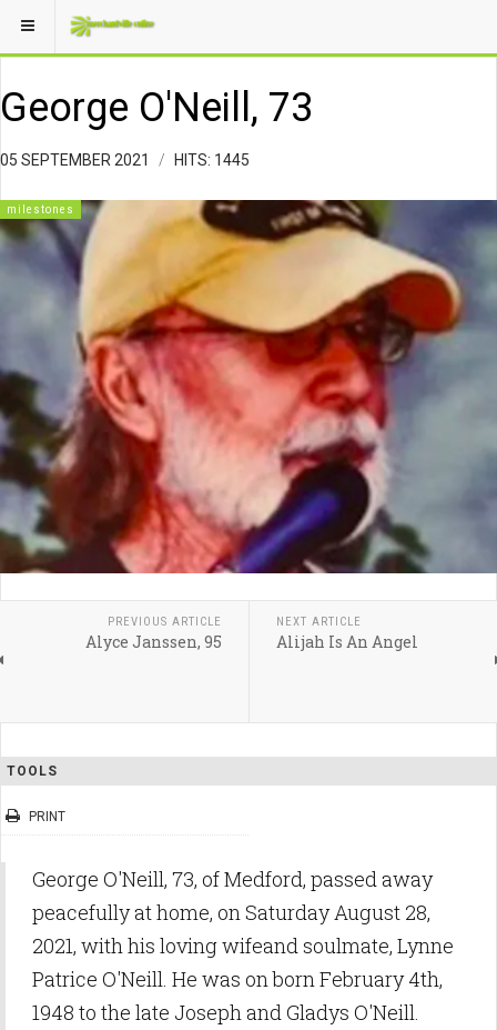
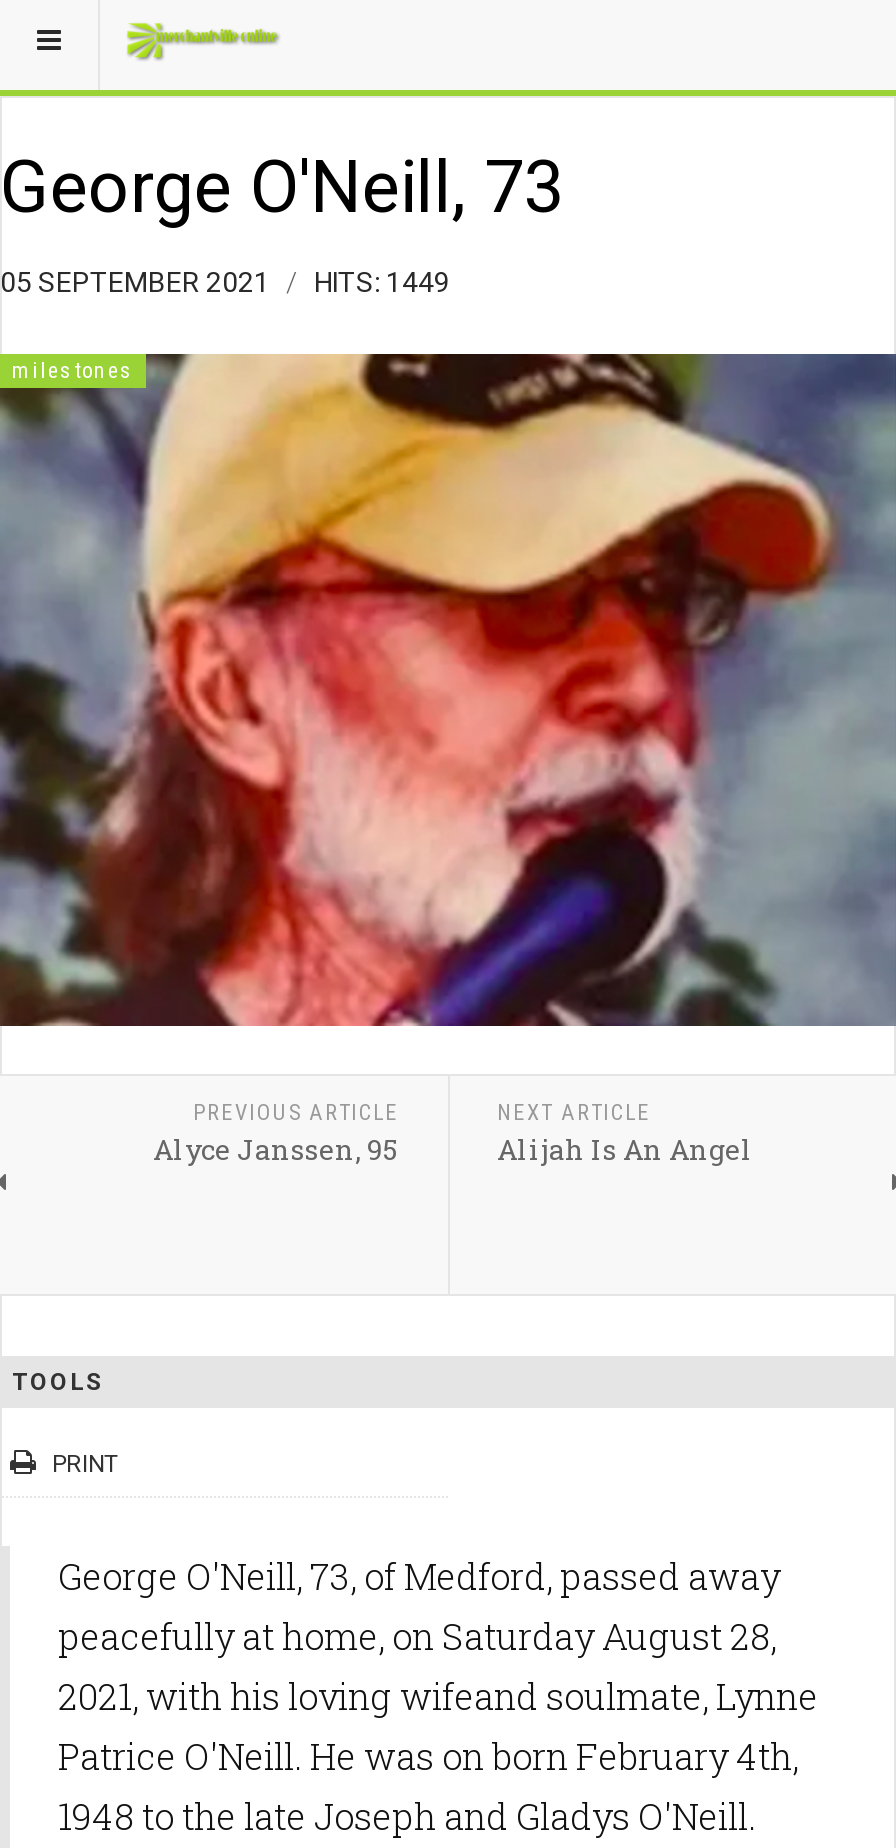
[0,151,250,169] 05 SEPTEMBER 2021 HITS: 1445 -> [0,266,450,298] 05 SEPTEMBER 2021 HITS: 1449

